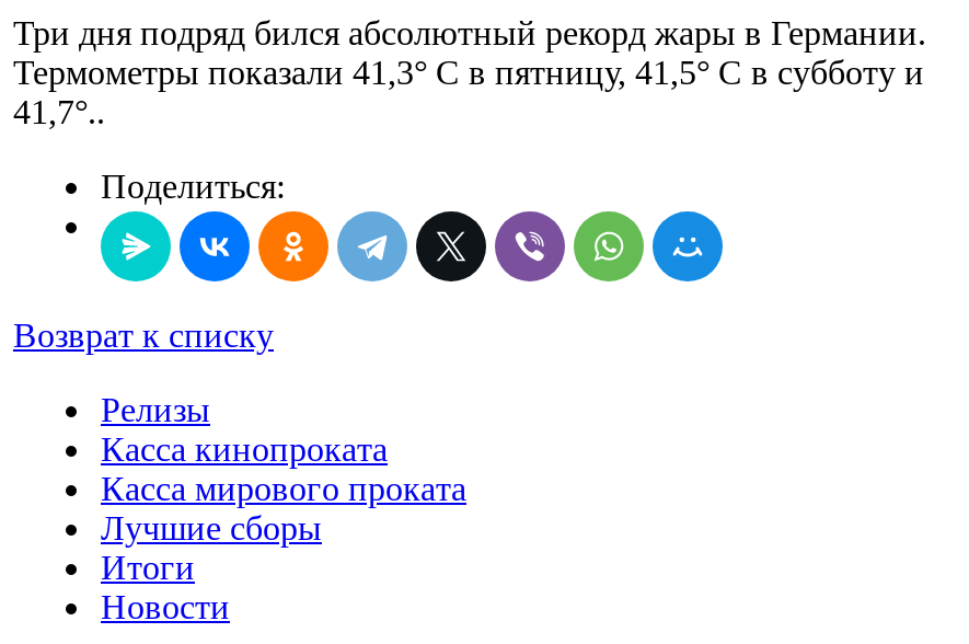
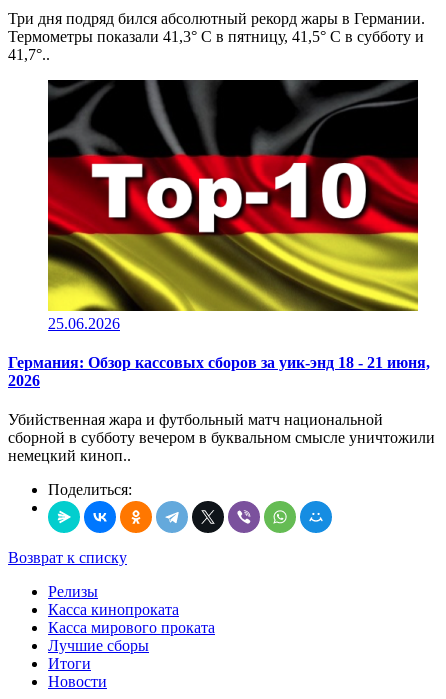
none -> [8,79,435,464] [image] | 25.06.2026 | Германия: Обзор кассовых сборов за уик-энд 18 - 21 июня, | 2026 | Убийственная жара и футбольный матч национальной | сборной в субботу вечером в буквальном смысле уничтожили | немецкий киноп..

